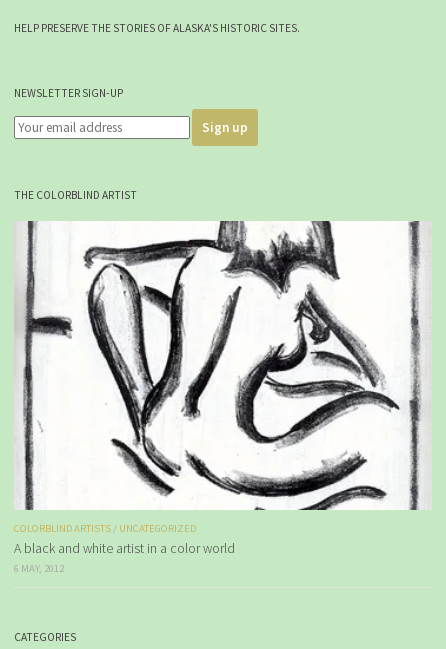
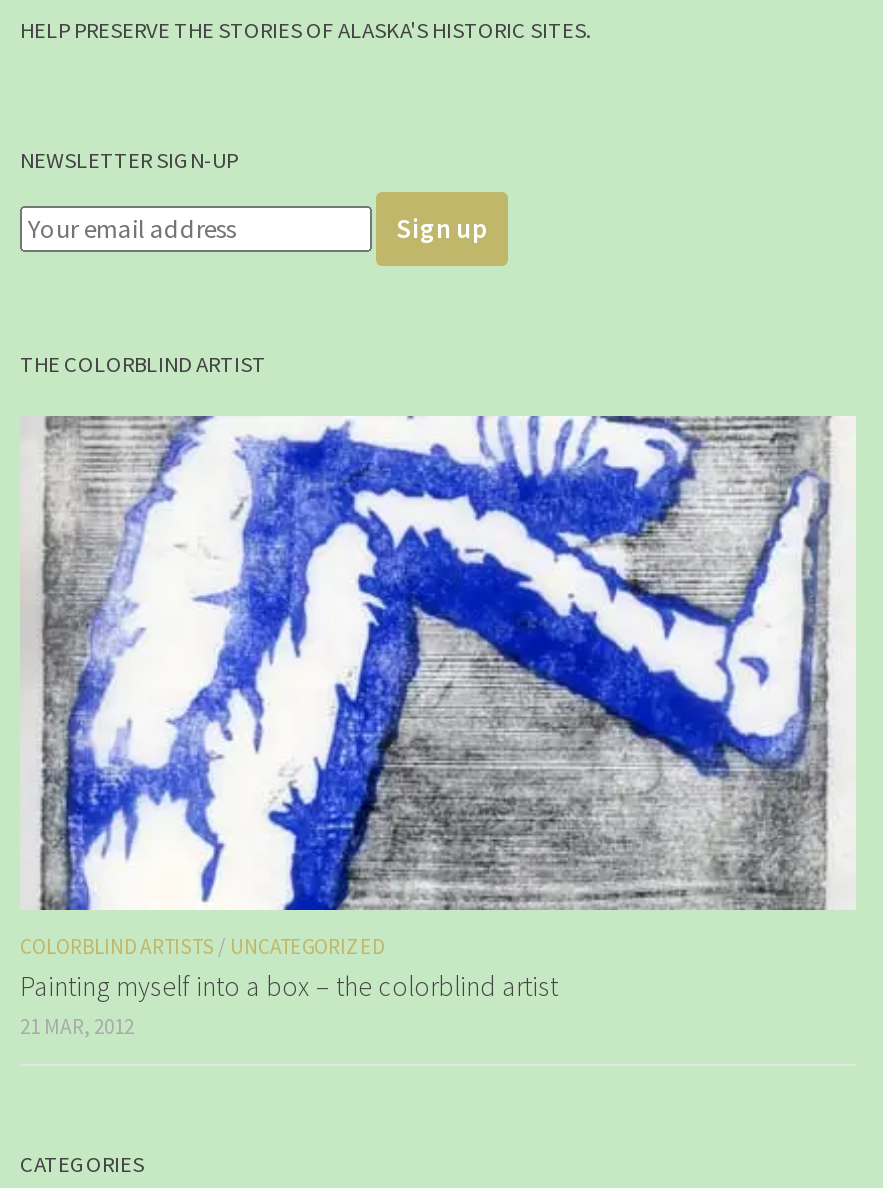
[14,220,421,575] [image] | A black and white artist in a color world | 6 MAY, 2012 -> [20,415,830,1039] [image] | Painting myself into a box – the colorblind artist | 21 MAR, 2012

